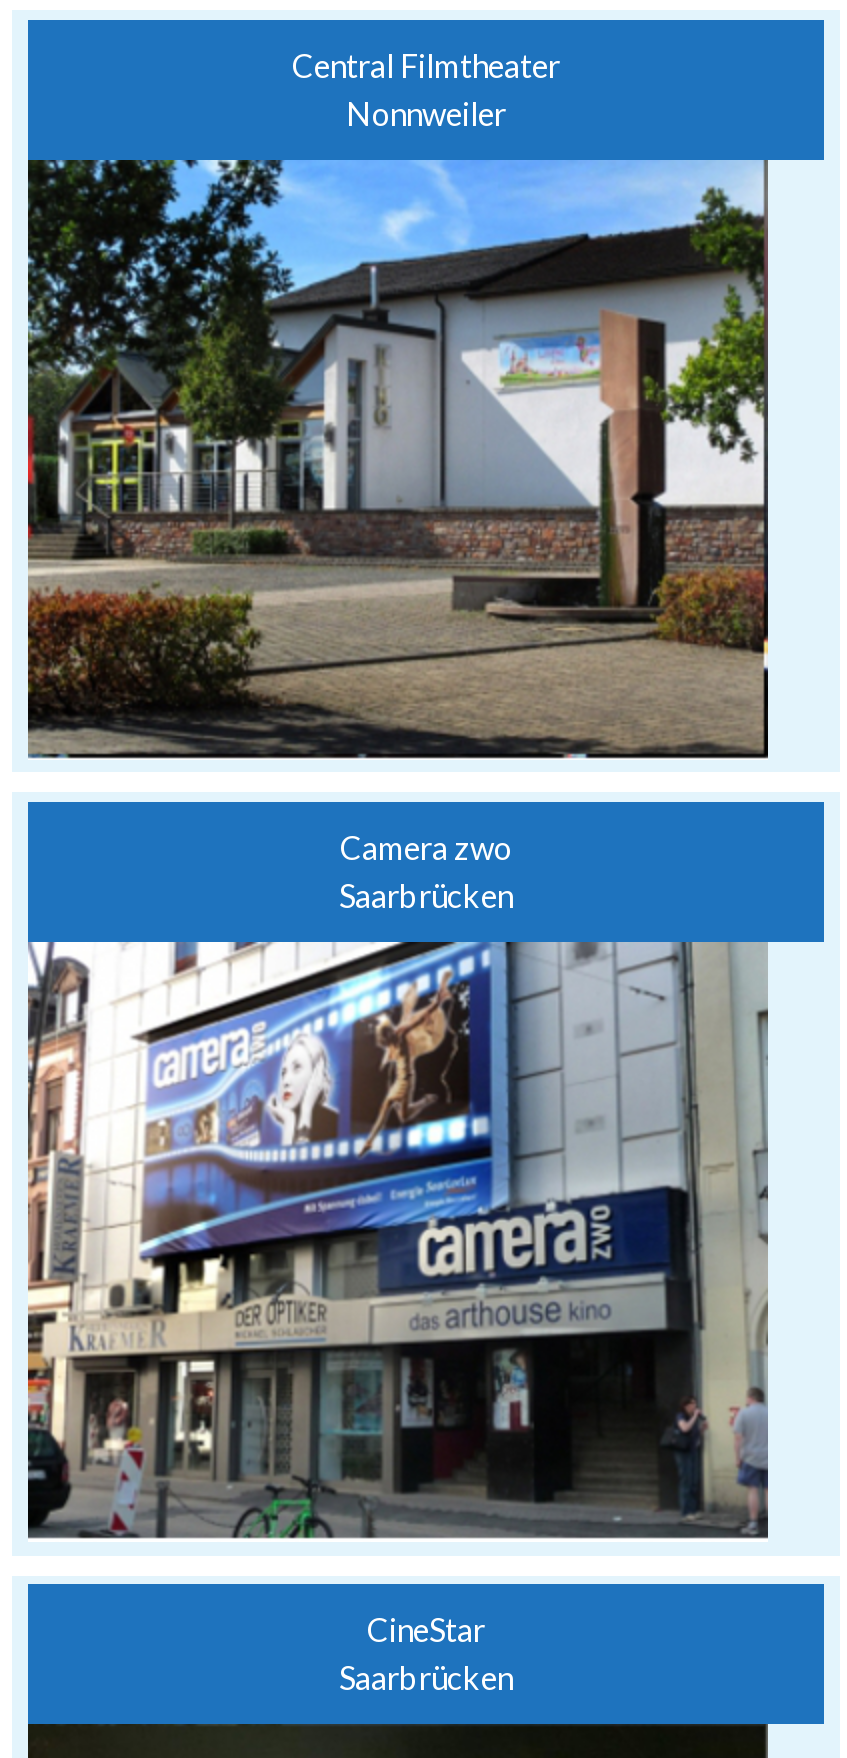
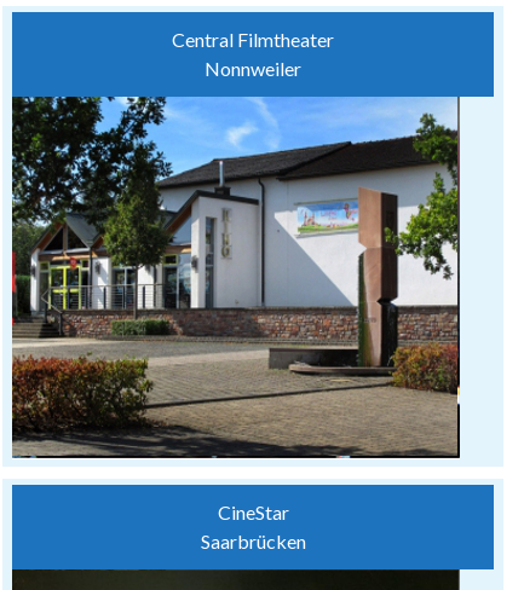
[339,828,513,914] Camera zwo | Saarbrücken -> none
[28,940,768,1540] [image] -> none

